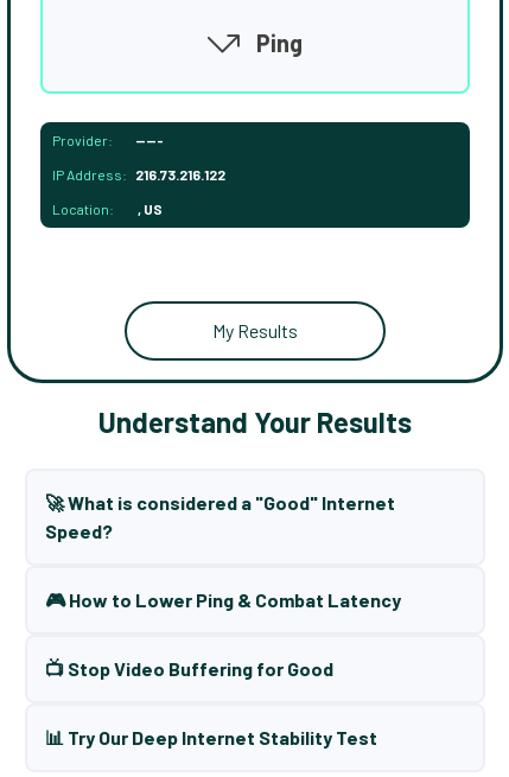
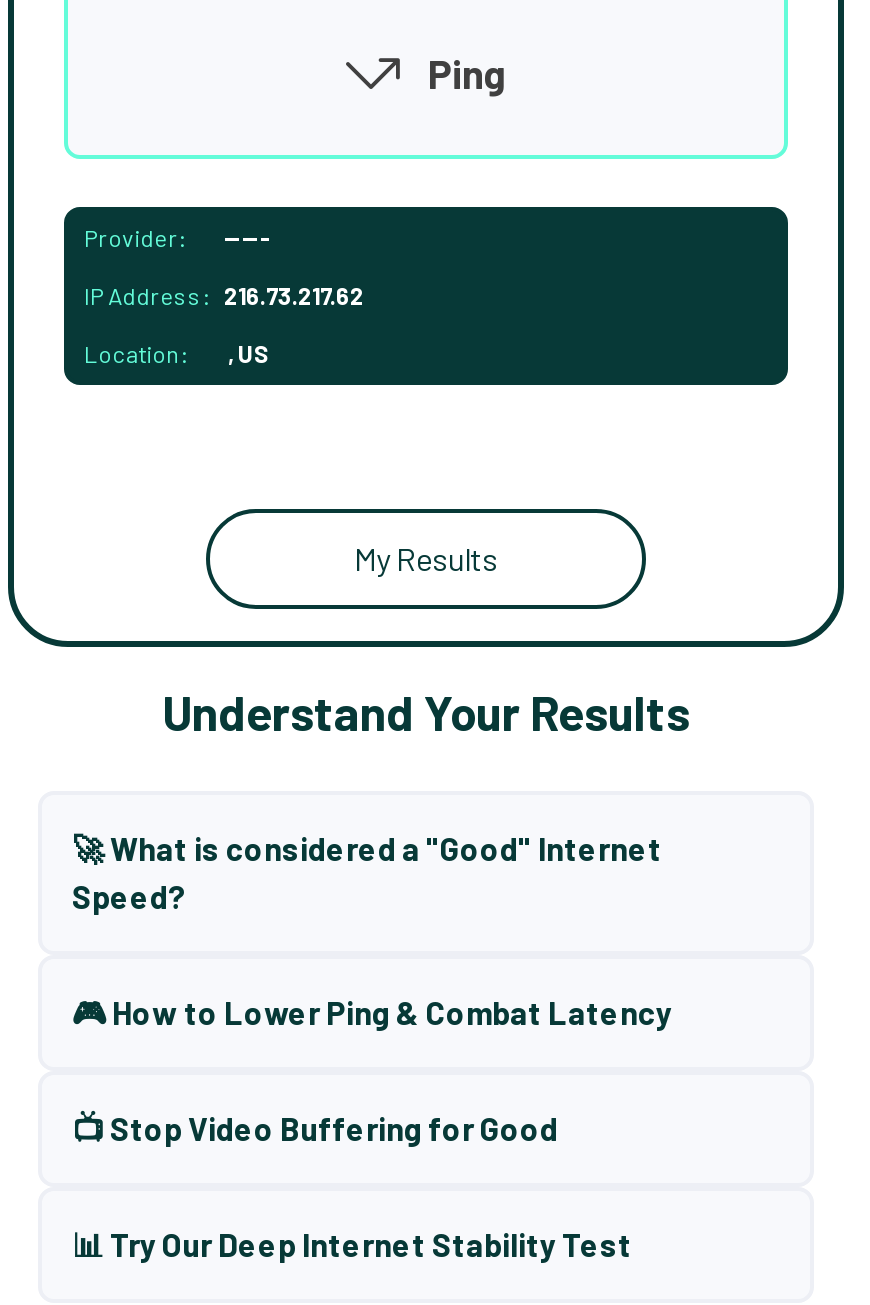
[52,166,225,183] IP Address: 216.73.216.122 -> [84,281,364,309] IP Address: 216.73.217.62

